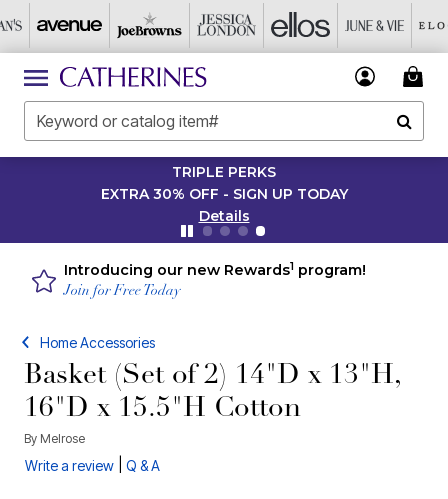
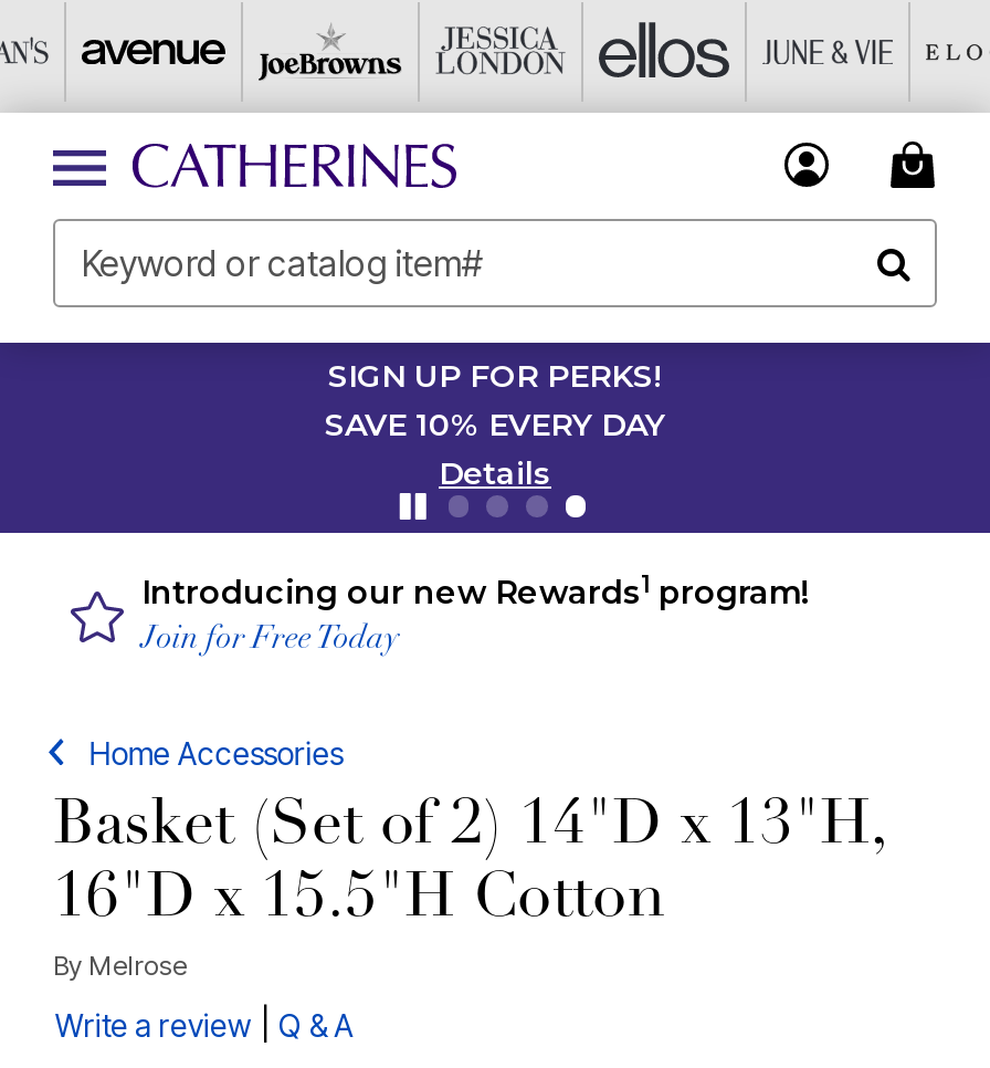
[100,163,347,203] TRIPLE PERKS | EXTRA 30% OFF - SIGN UP TODAY -> [325,356,665,444] SIGN UP FOR PERKS! | SAVE 10% EVERY DAY

